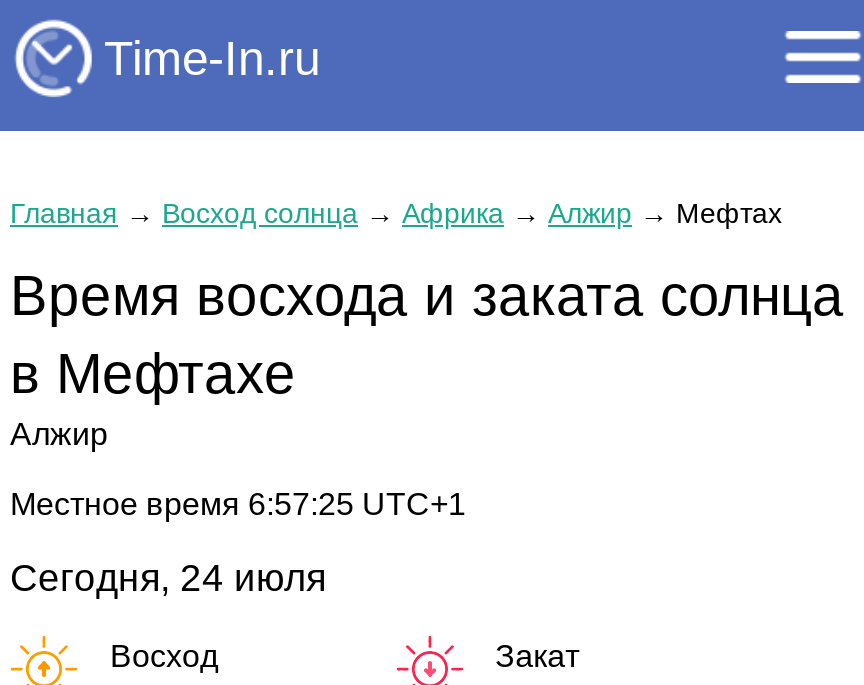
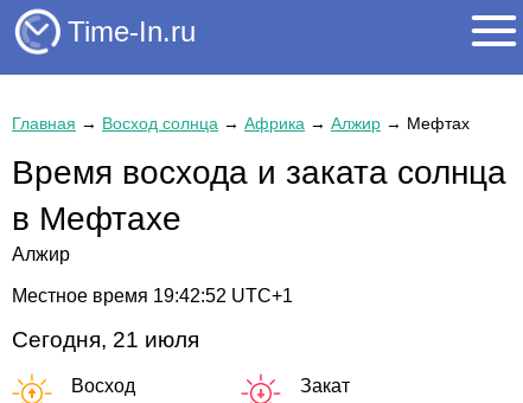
[10,487,466,521] Местное время 6:57:25 UTC+1 -> [12,285,293,306] Местное время 19:42:52 UTC+1
[10,556,326,598] Сегодня, 24 июля -> [12,327,199,352] Сегодня, 21 июля

